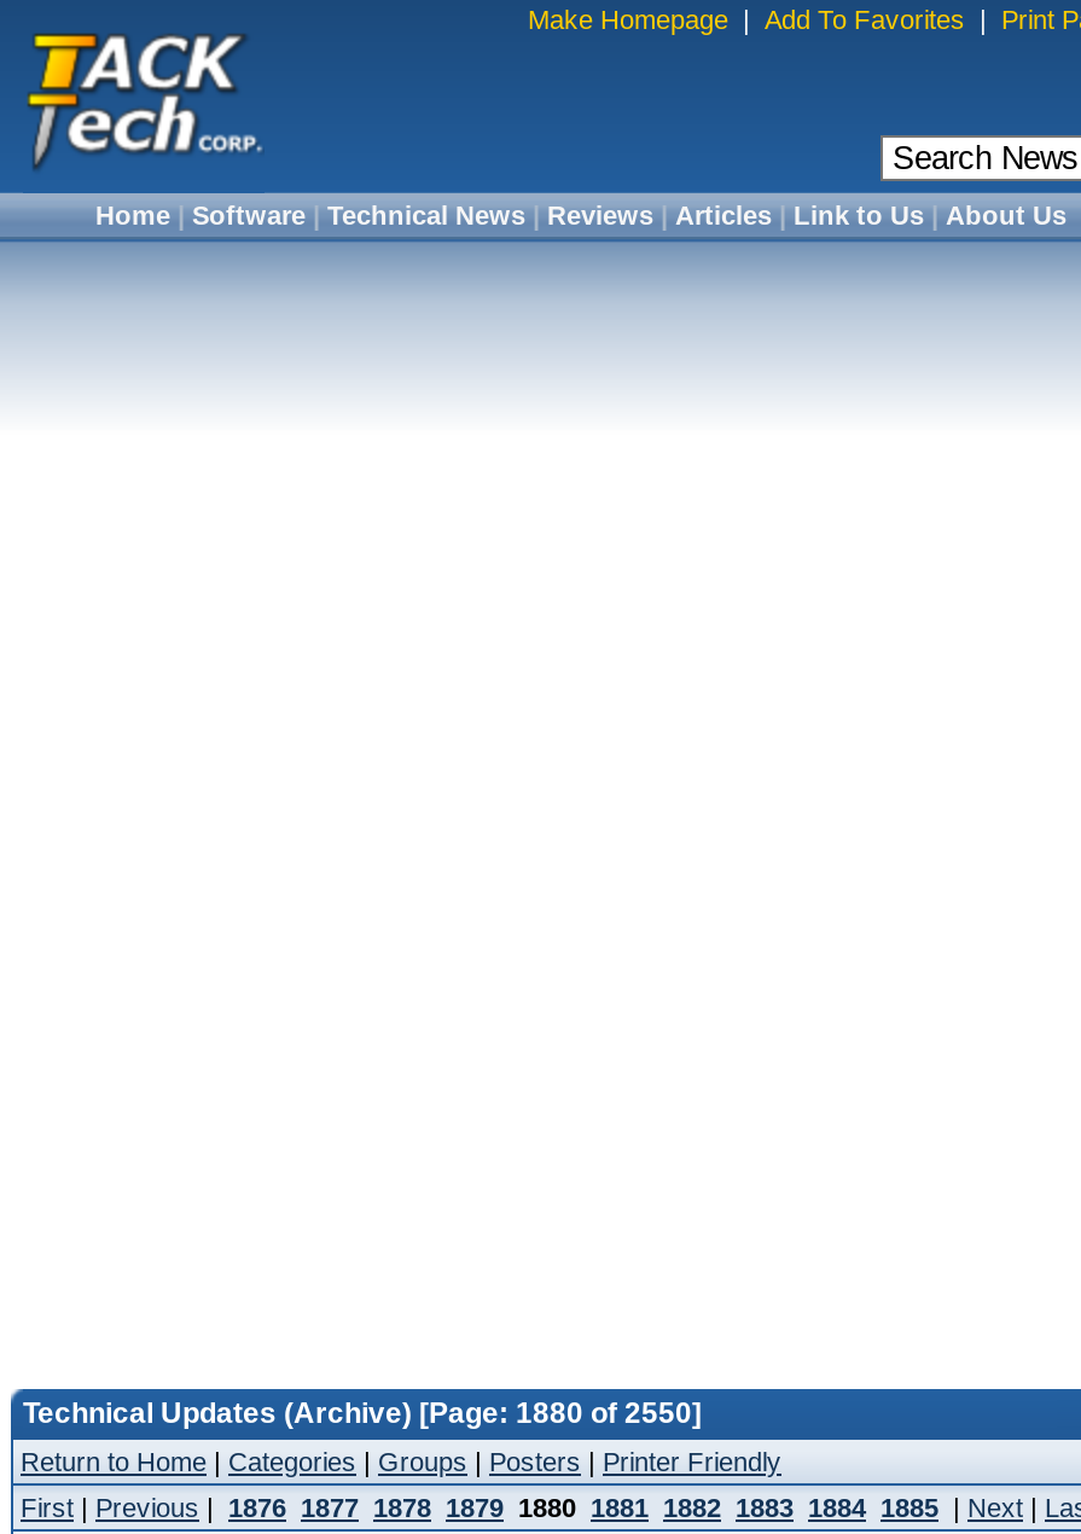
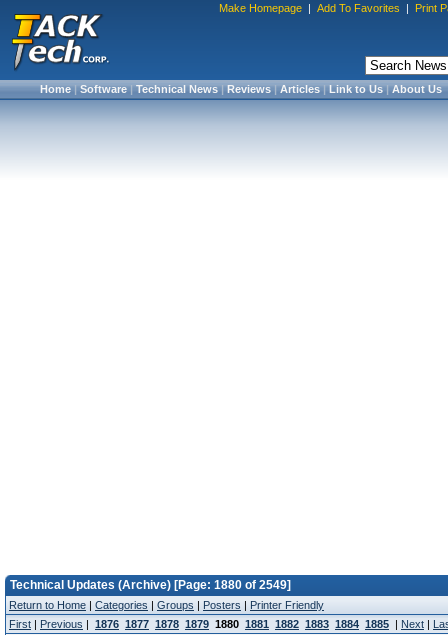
[23,1396,702,1430] Technical Updates (Archive) [Page: 1880 of 2550] -> [10,578,291,592] Technical Updates (Archive) [Page: 1880 of 2549]

